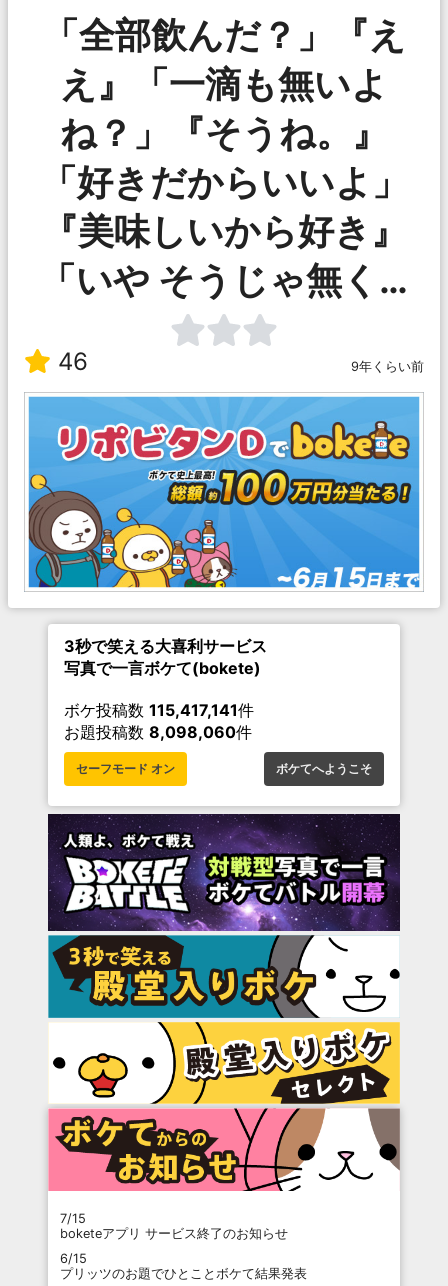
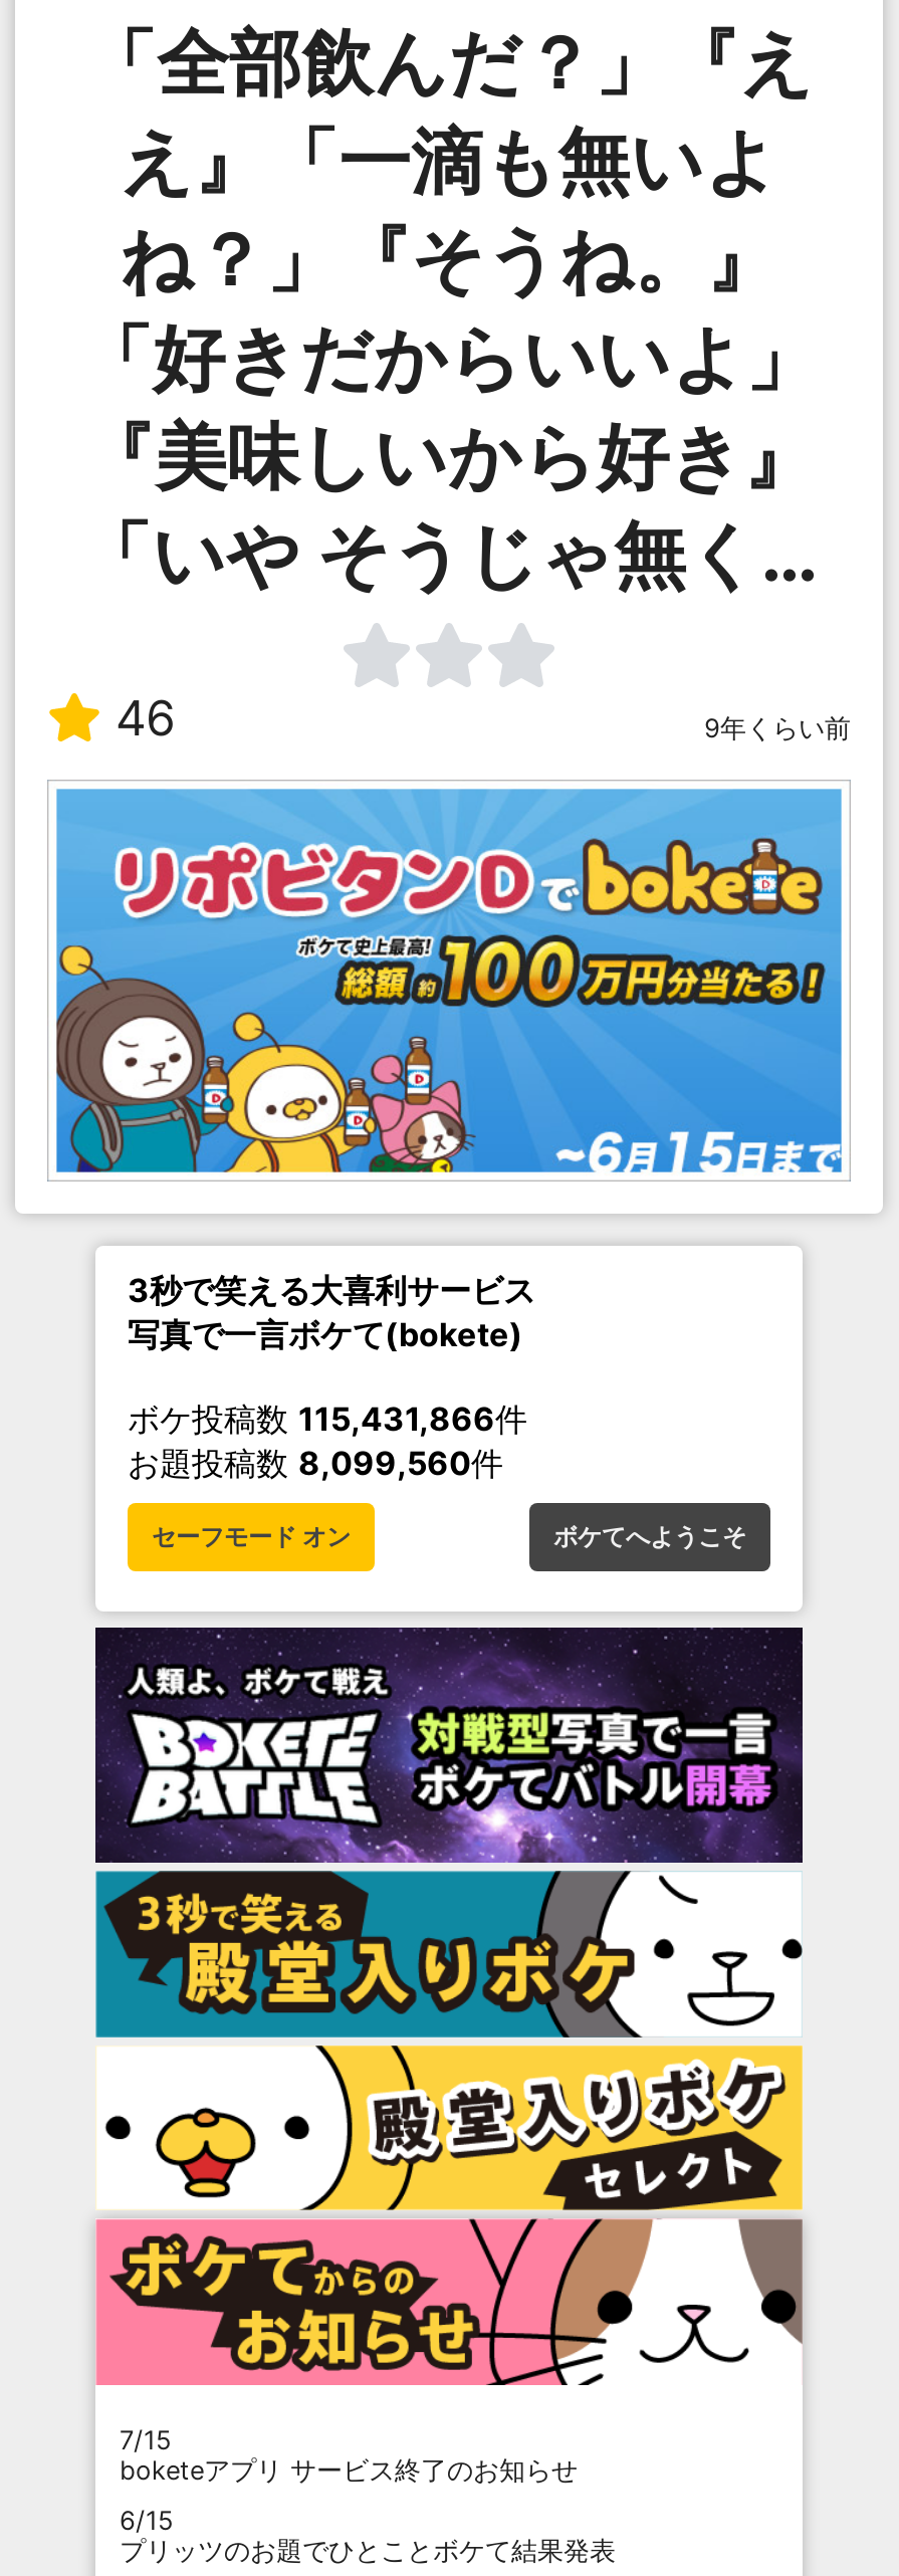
[64,700,254,720] ボケ投稿数115,417,141件 -> [128,1398,527,1438] ボケ投稿数115,431,866件
[64,722,252,742] お題投稿数8,098,060件 -> [128,1442,503,1483] お題投稿数8,099,560件

